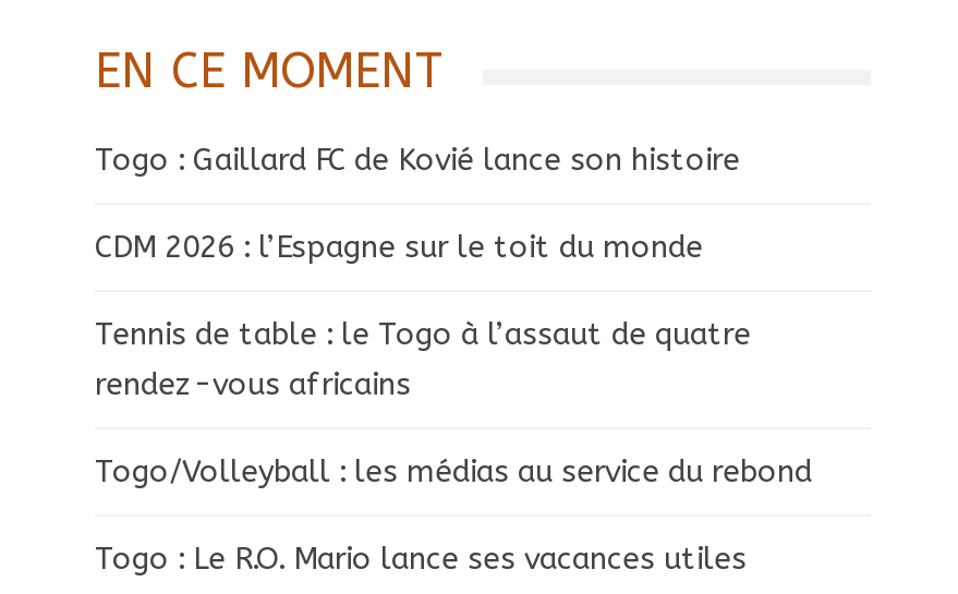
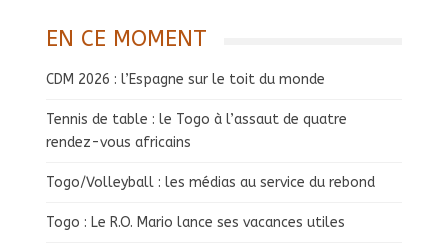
[95,141,740,178] Togo : Gaillard FC de Kovié lance son histoire -> none

